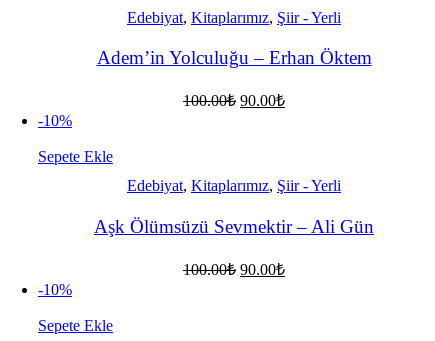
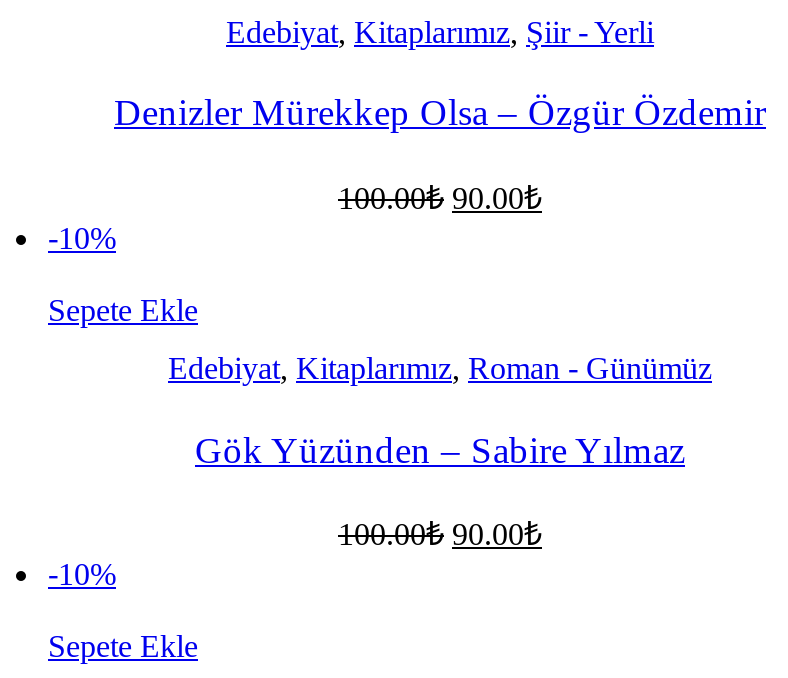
[96,47,371,68] Adem’in Yolculuğu – Erhan Öktem -> [114,92,766,134] Denizler Mürekkep Olsa – Özgür Özdemir
[127,177,341,194] Edebiyat, Kitaplarımız, Şiir - Yerli -> [168,351,712,385] Edebiyat, Kitaplarımız, Roman - Günümüz
[94,216,374,237] Aşk Ölümsüzü Sevmektir – Ali Gün -> [195,429,685,471] Gök Yüzünden – Sabire Yılmaz

